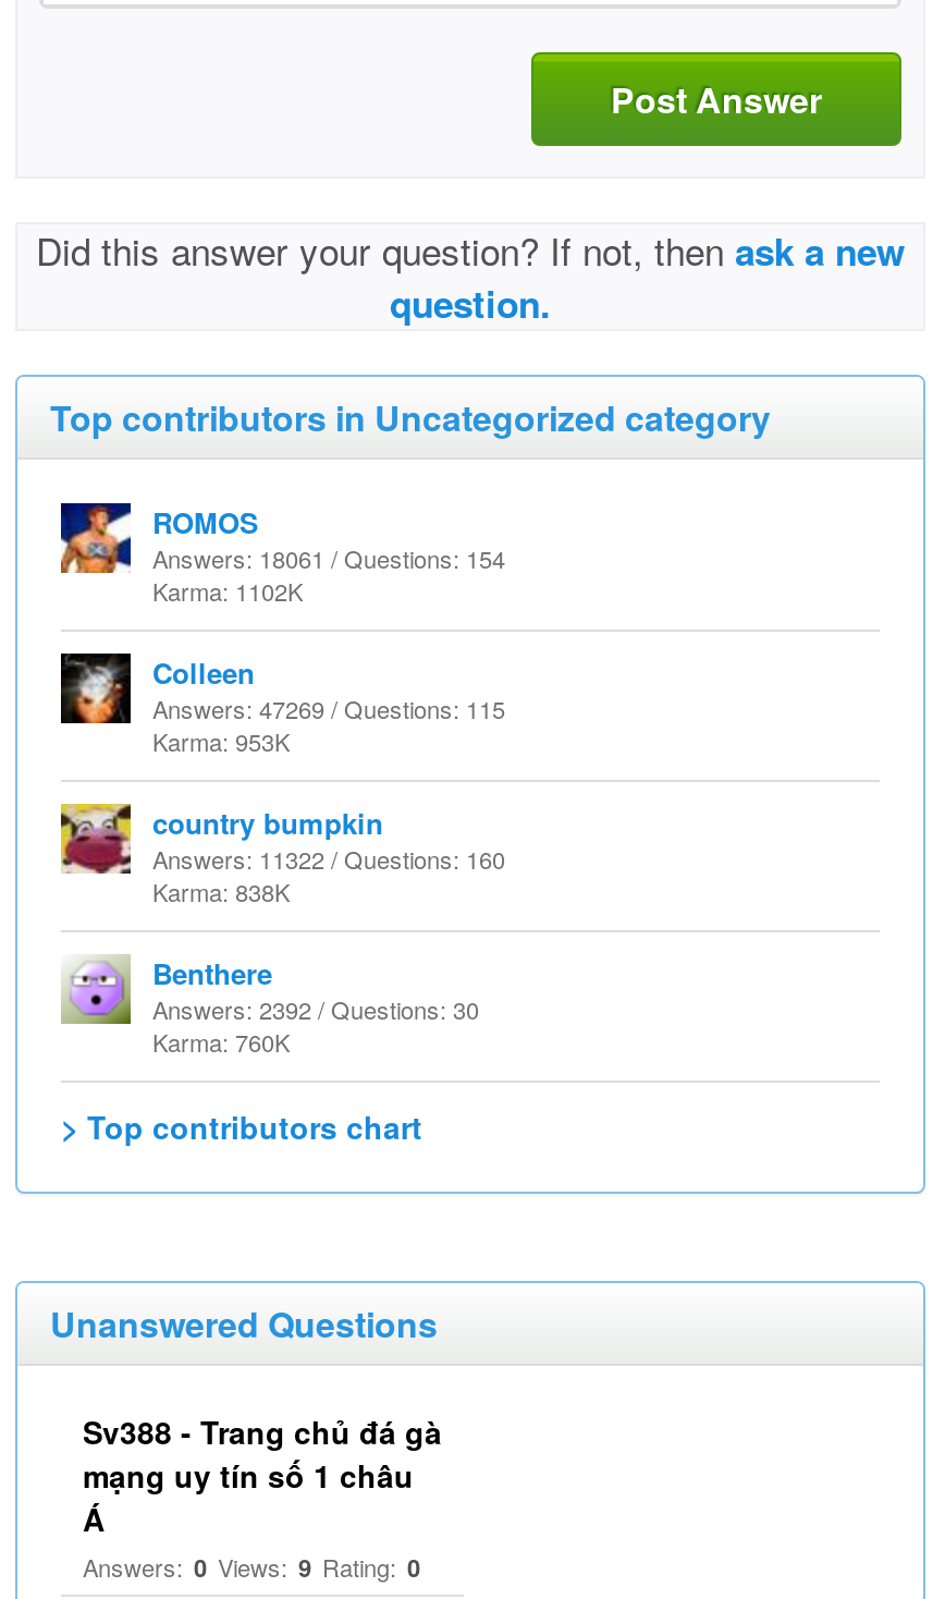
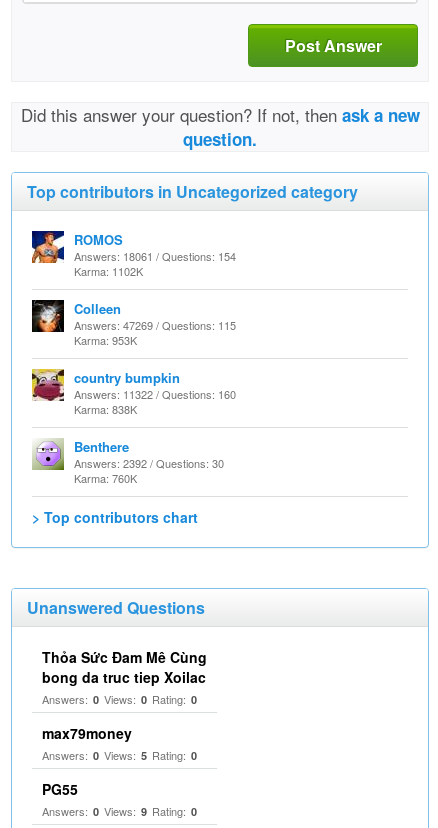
[83,1409,442,1540] Sv388 - Trang chủ đá gà | mạng uy tín số 1 châu | Á -> [42,647,207,799] Thỏa Sức Đam Mê Cùng | bong da truc tiep Xoilac | Answers: 0 Views: 0 Rating: 0 | max79money | Answers: 0 Views: 5 Rating: 0 | PG55

